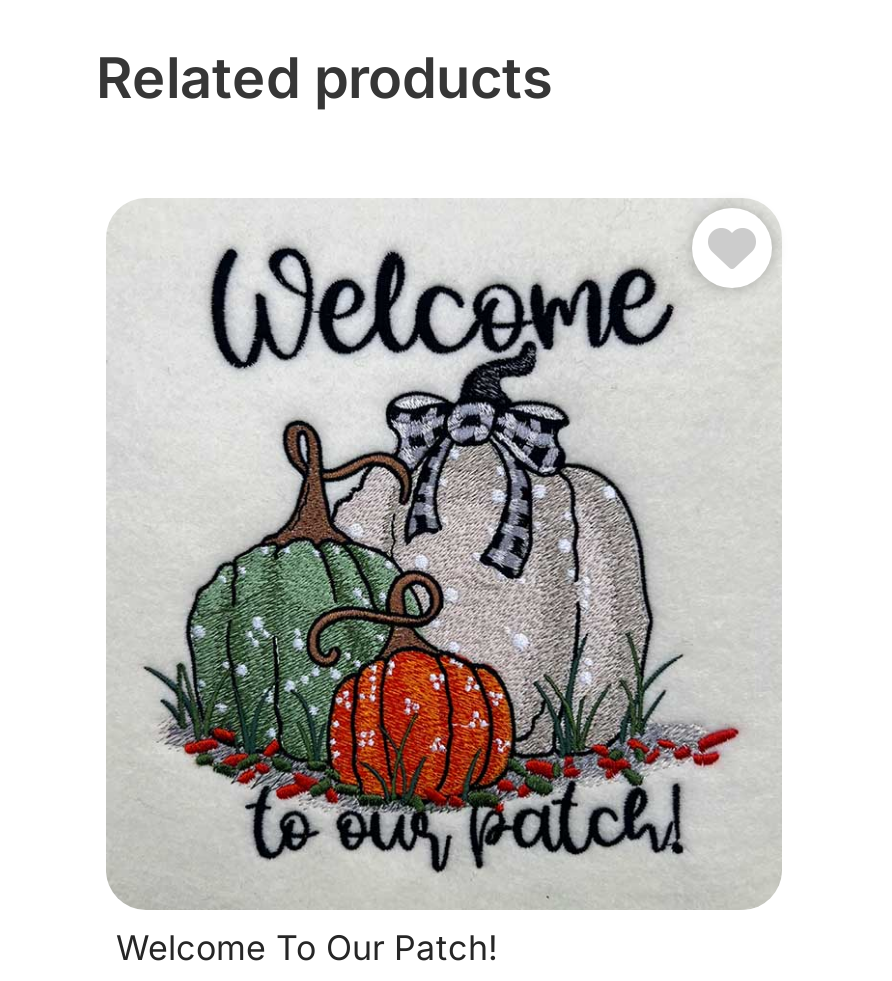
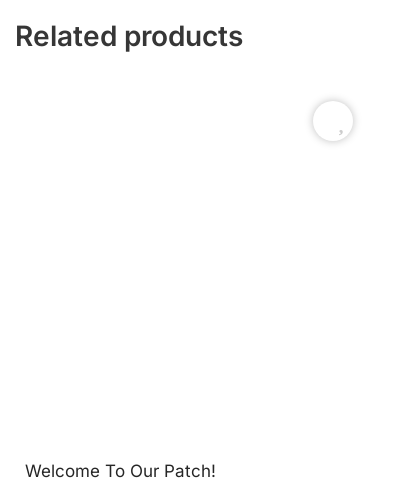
[106,200,782,910] [image] -> none

